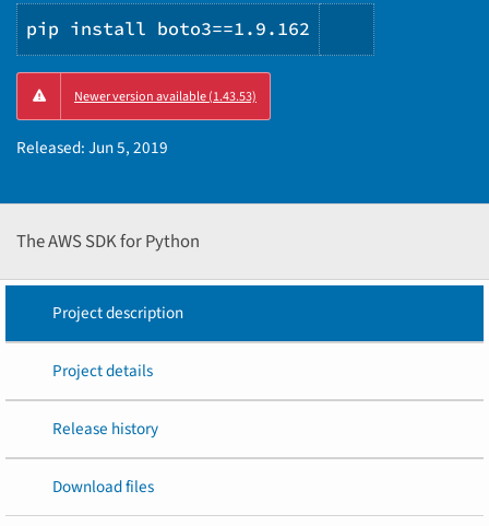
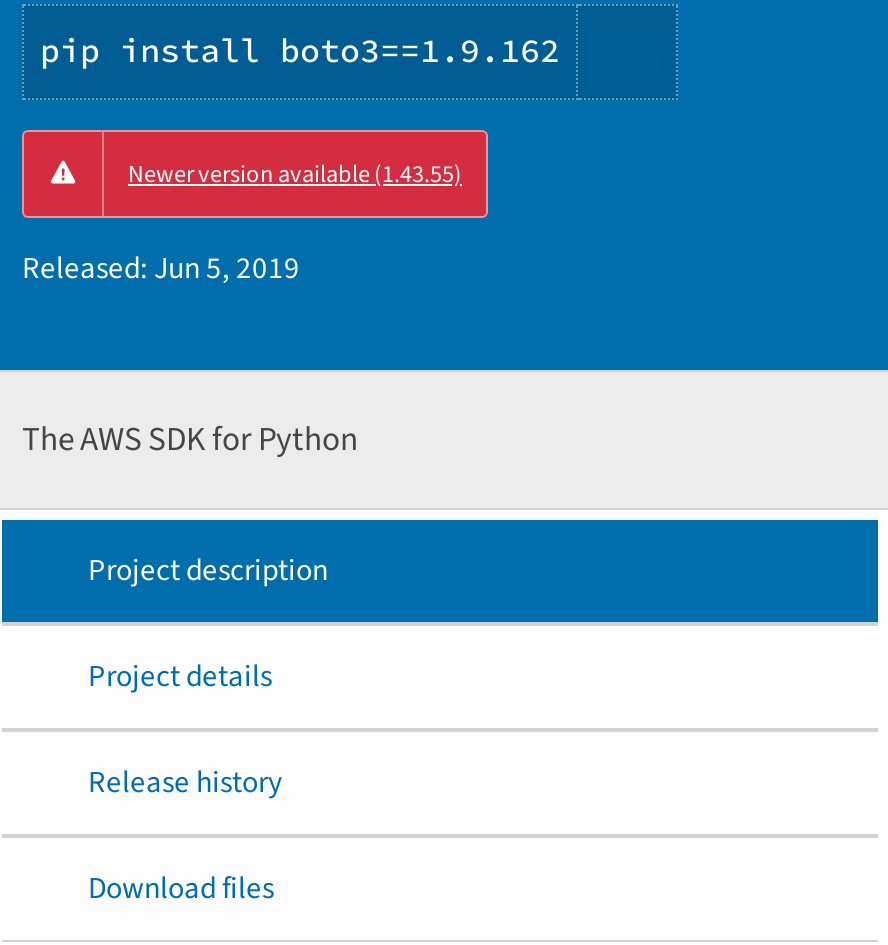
[74,87,257,106] Newer version available (1.43.53) -> [128,157,462,191] Newer version available (1.43.55)

